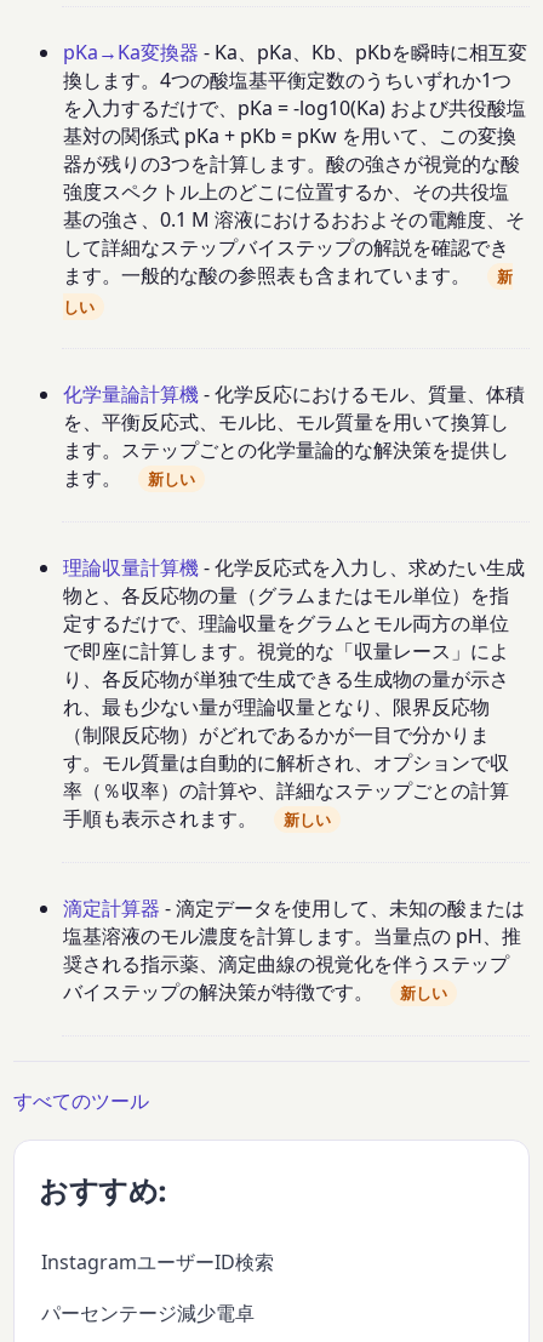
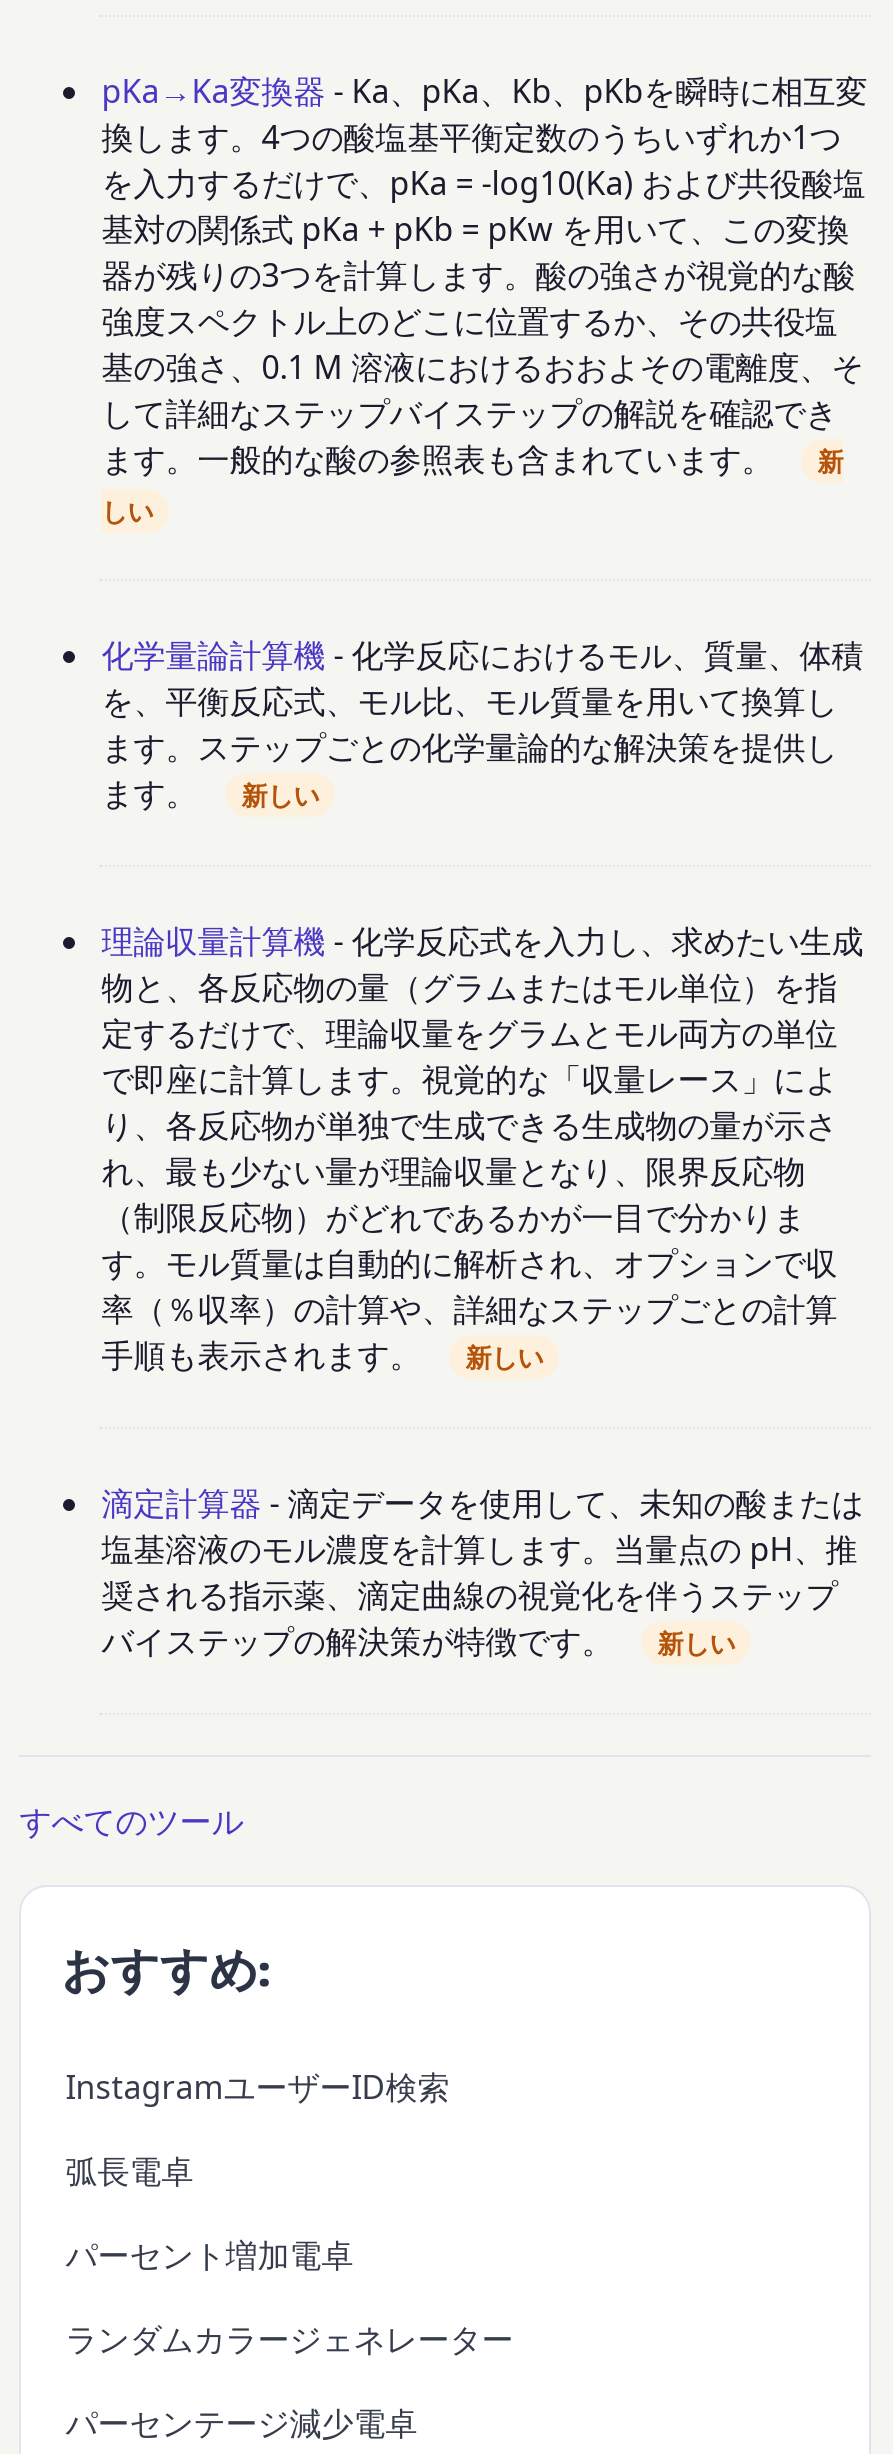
none -> [65,2148,513,2360] 弧長電卓 | パーセント増加電卓 | ランダムカラージェネレーター

